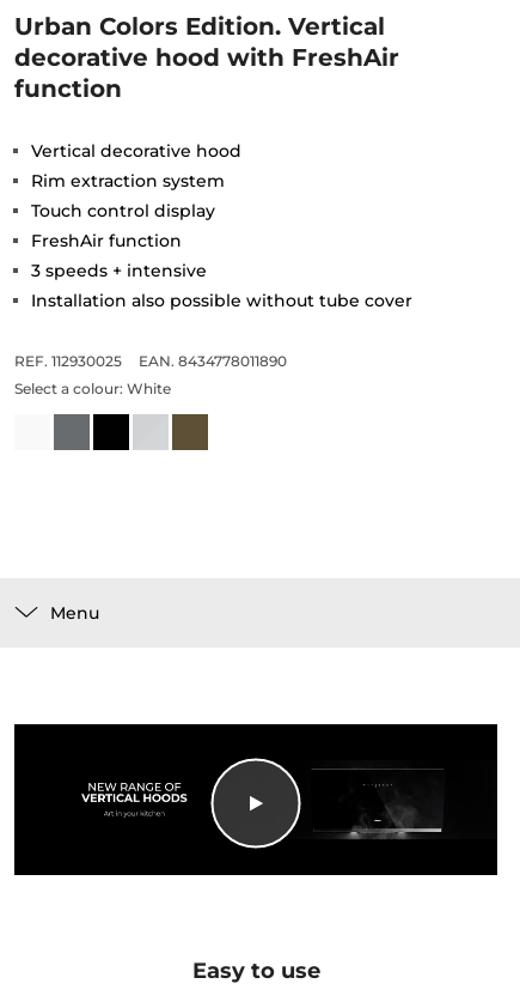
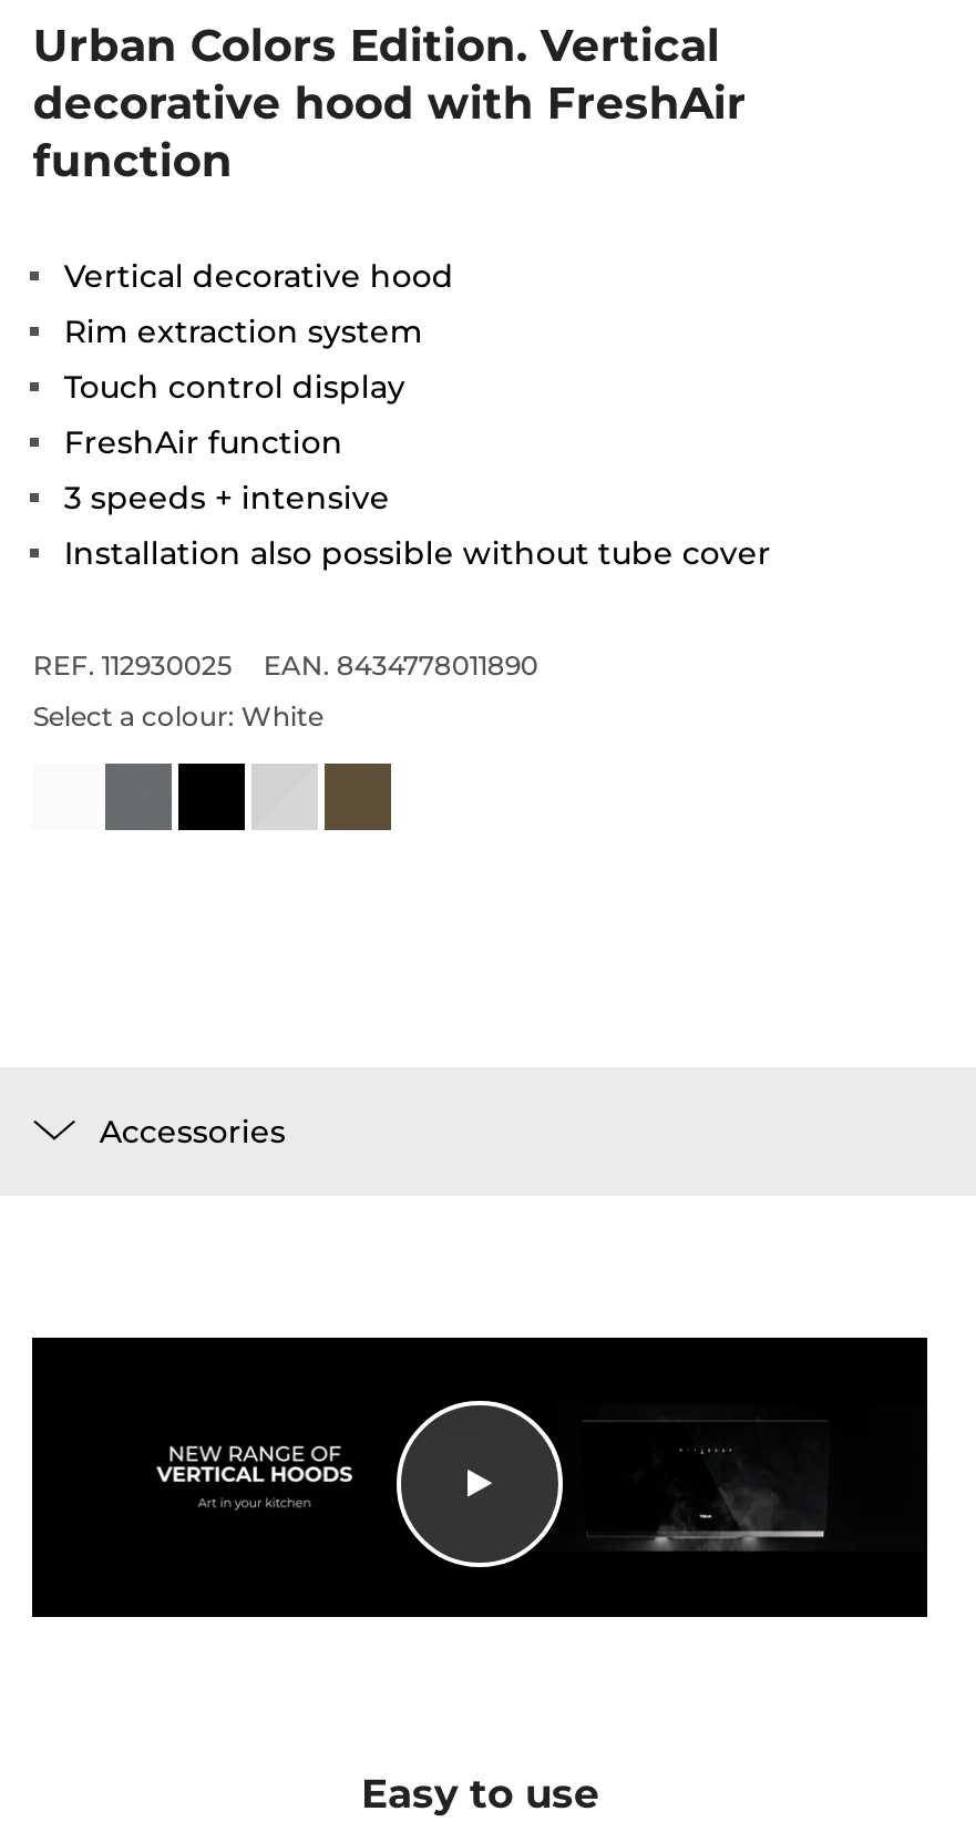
[51,602,100,623] Menu -> [99,1111,286,1150] Accessories

